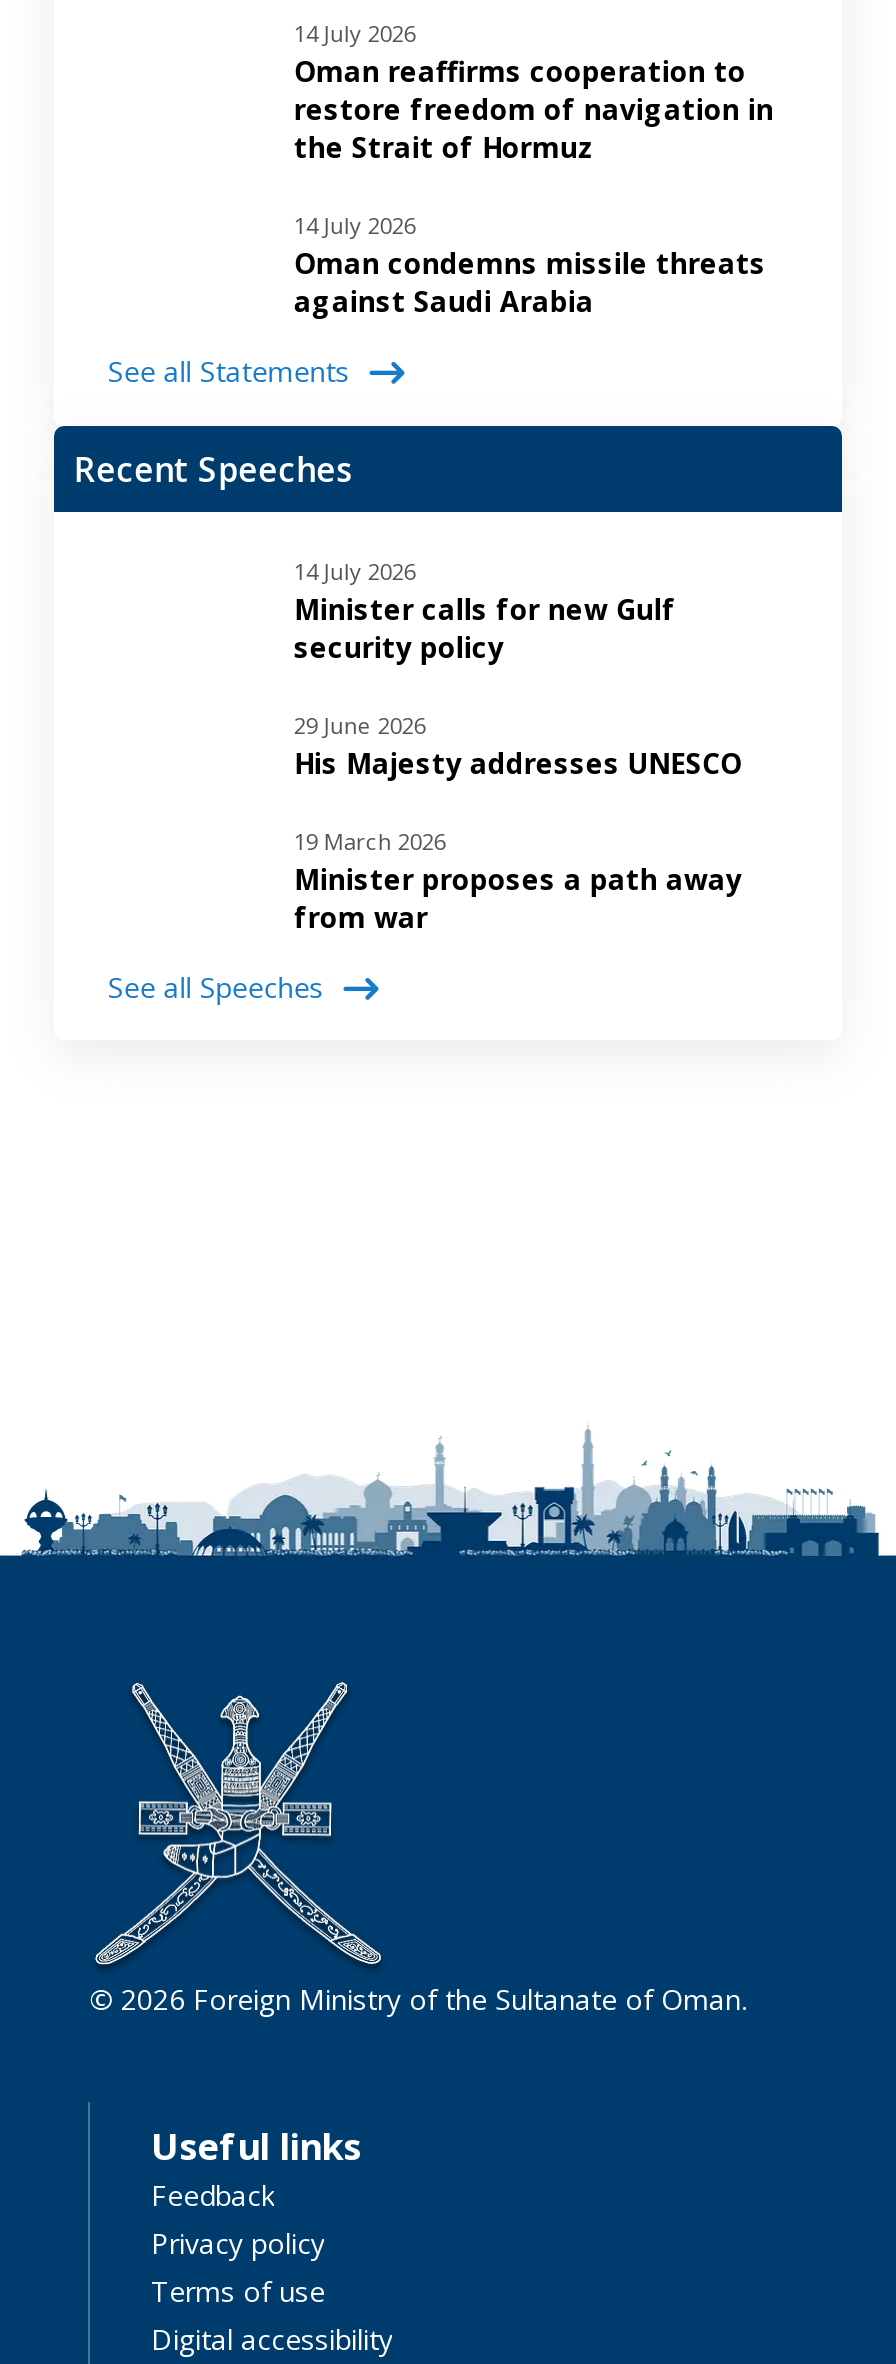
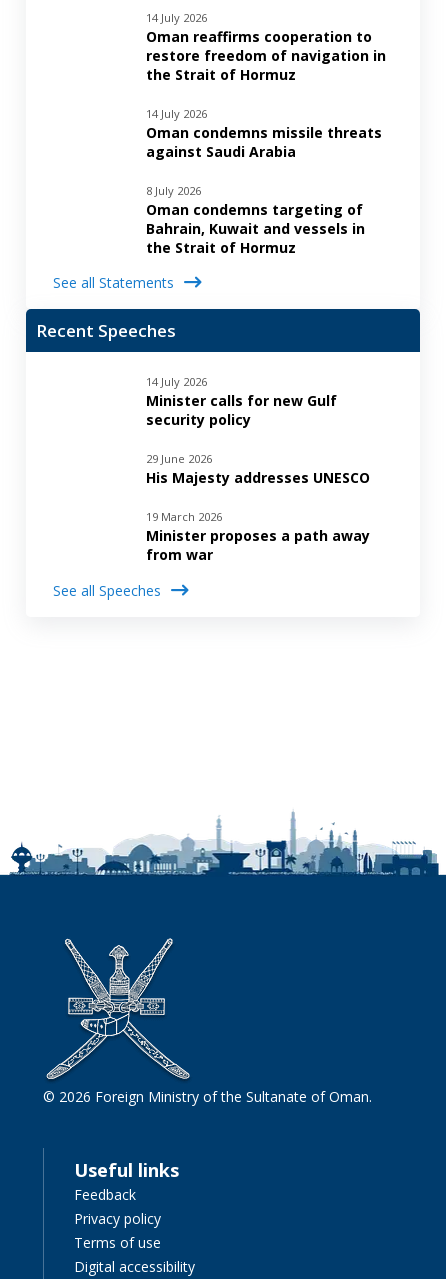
none -> [146,183,365,257] 8 July 2026 | Oman condemns targeting of | Bahrain, Kuwait and vessels in | the Strait of Hormuz

